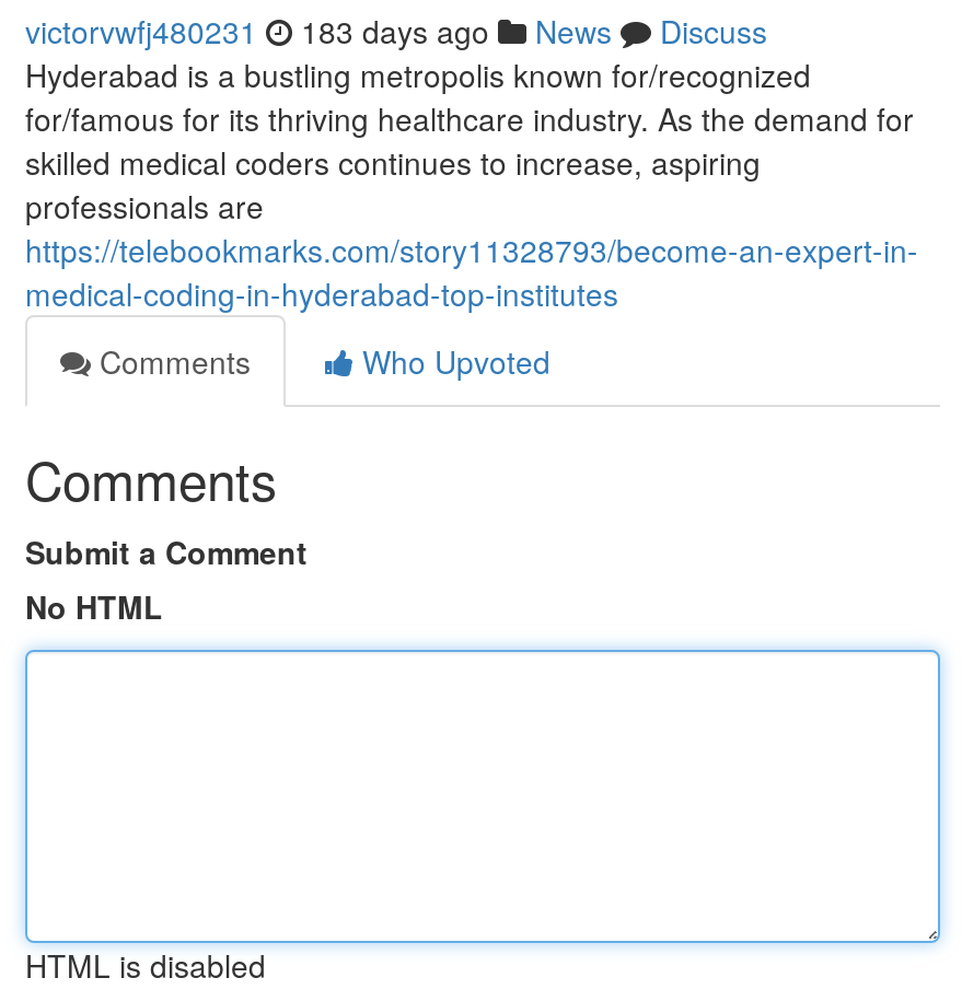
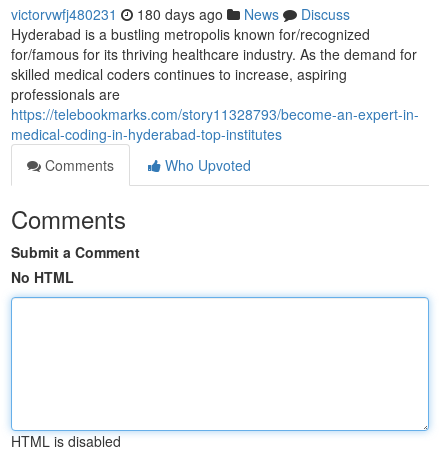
[25,9,767,53] victorvwfj480231 183 days ago News Discuss -> [11,4,350,24] victorvwfj480231 180 days ago News Discuss

